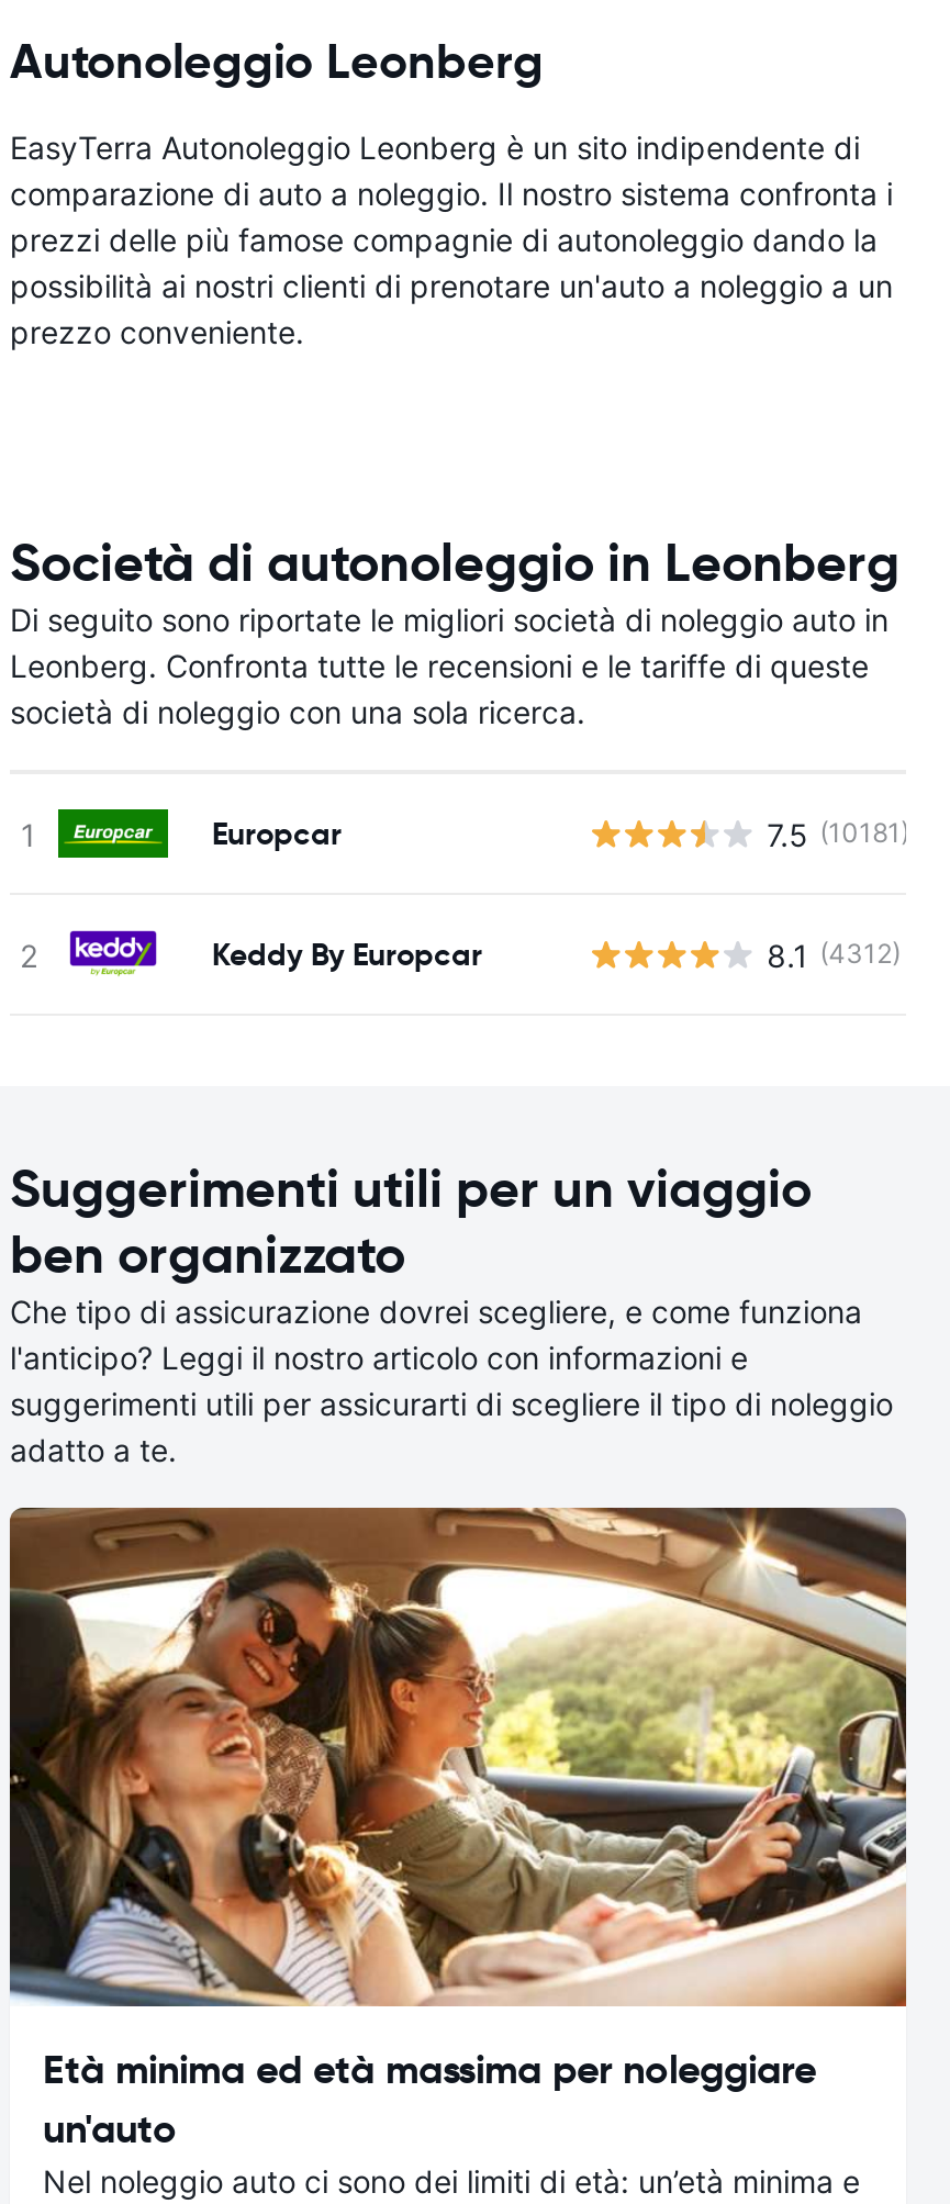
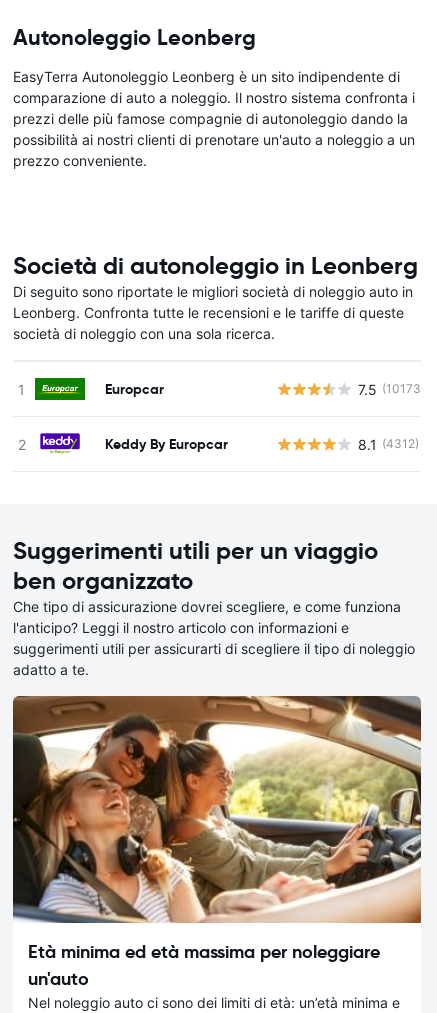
[767,815,910,852] 7.5 (10181) -> [358,380,425,397] 7.5 (10173)

